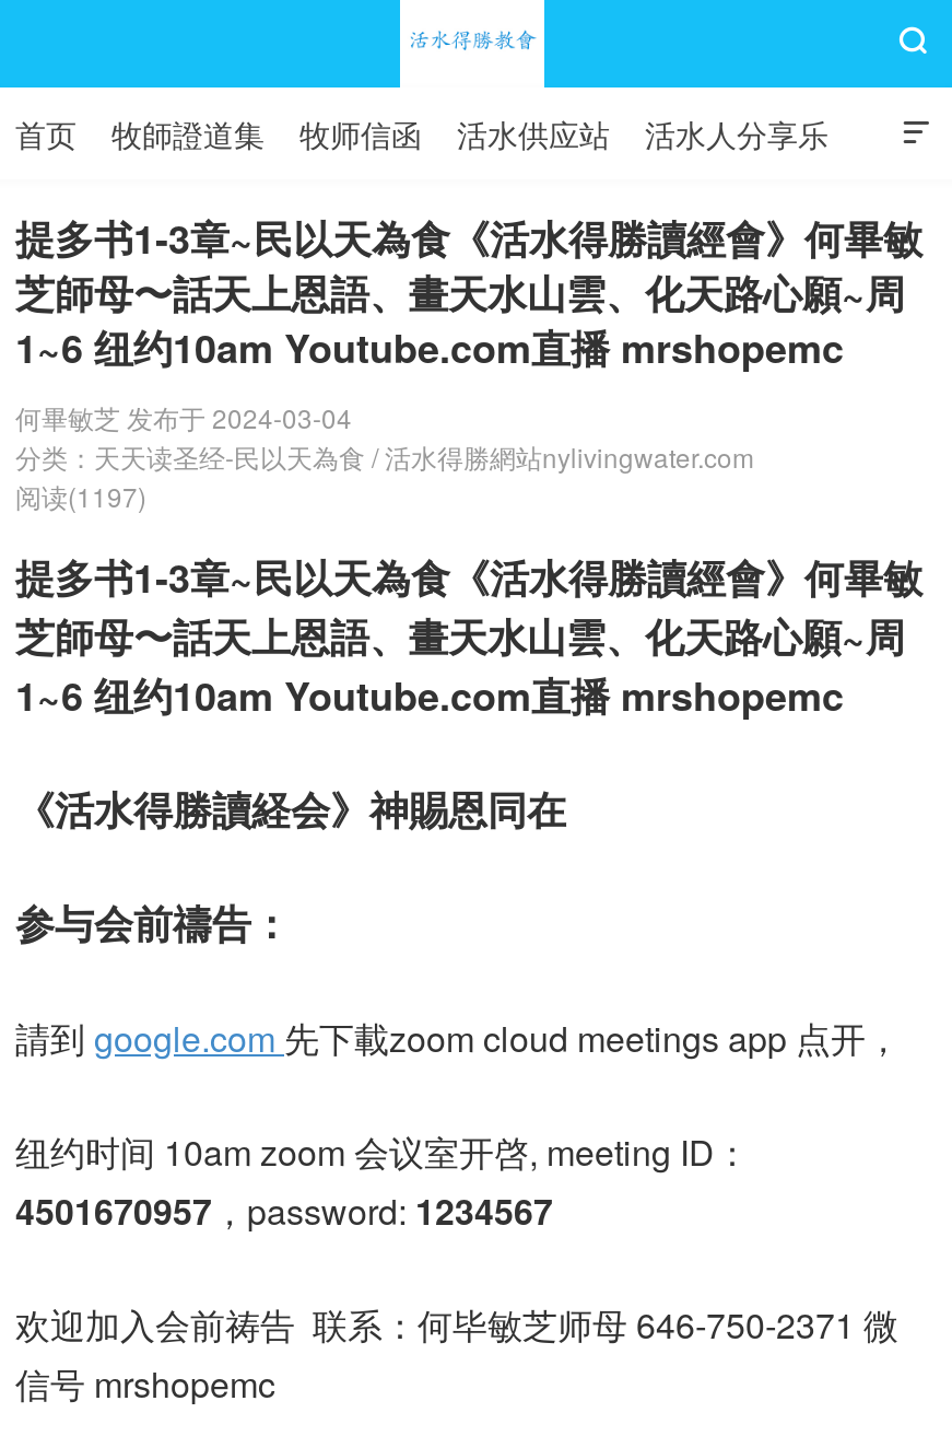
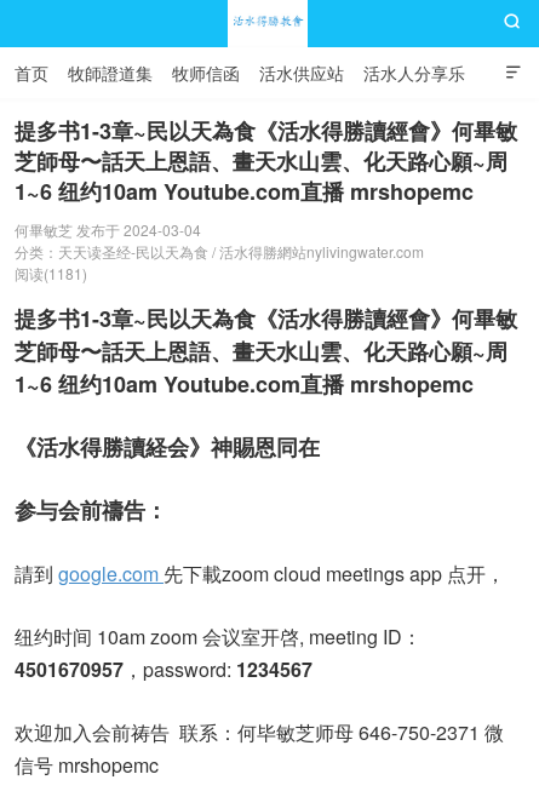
[15,477,146,514] 阅读(1197) -> [15,263,87,283] 阅读(1181)

